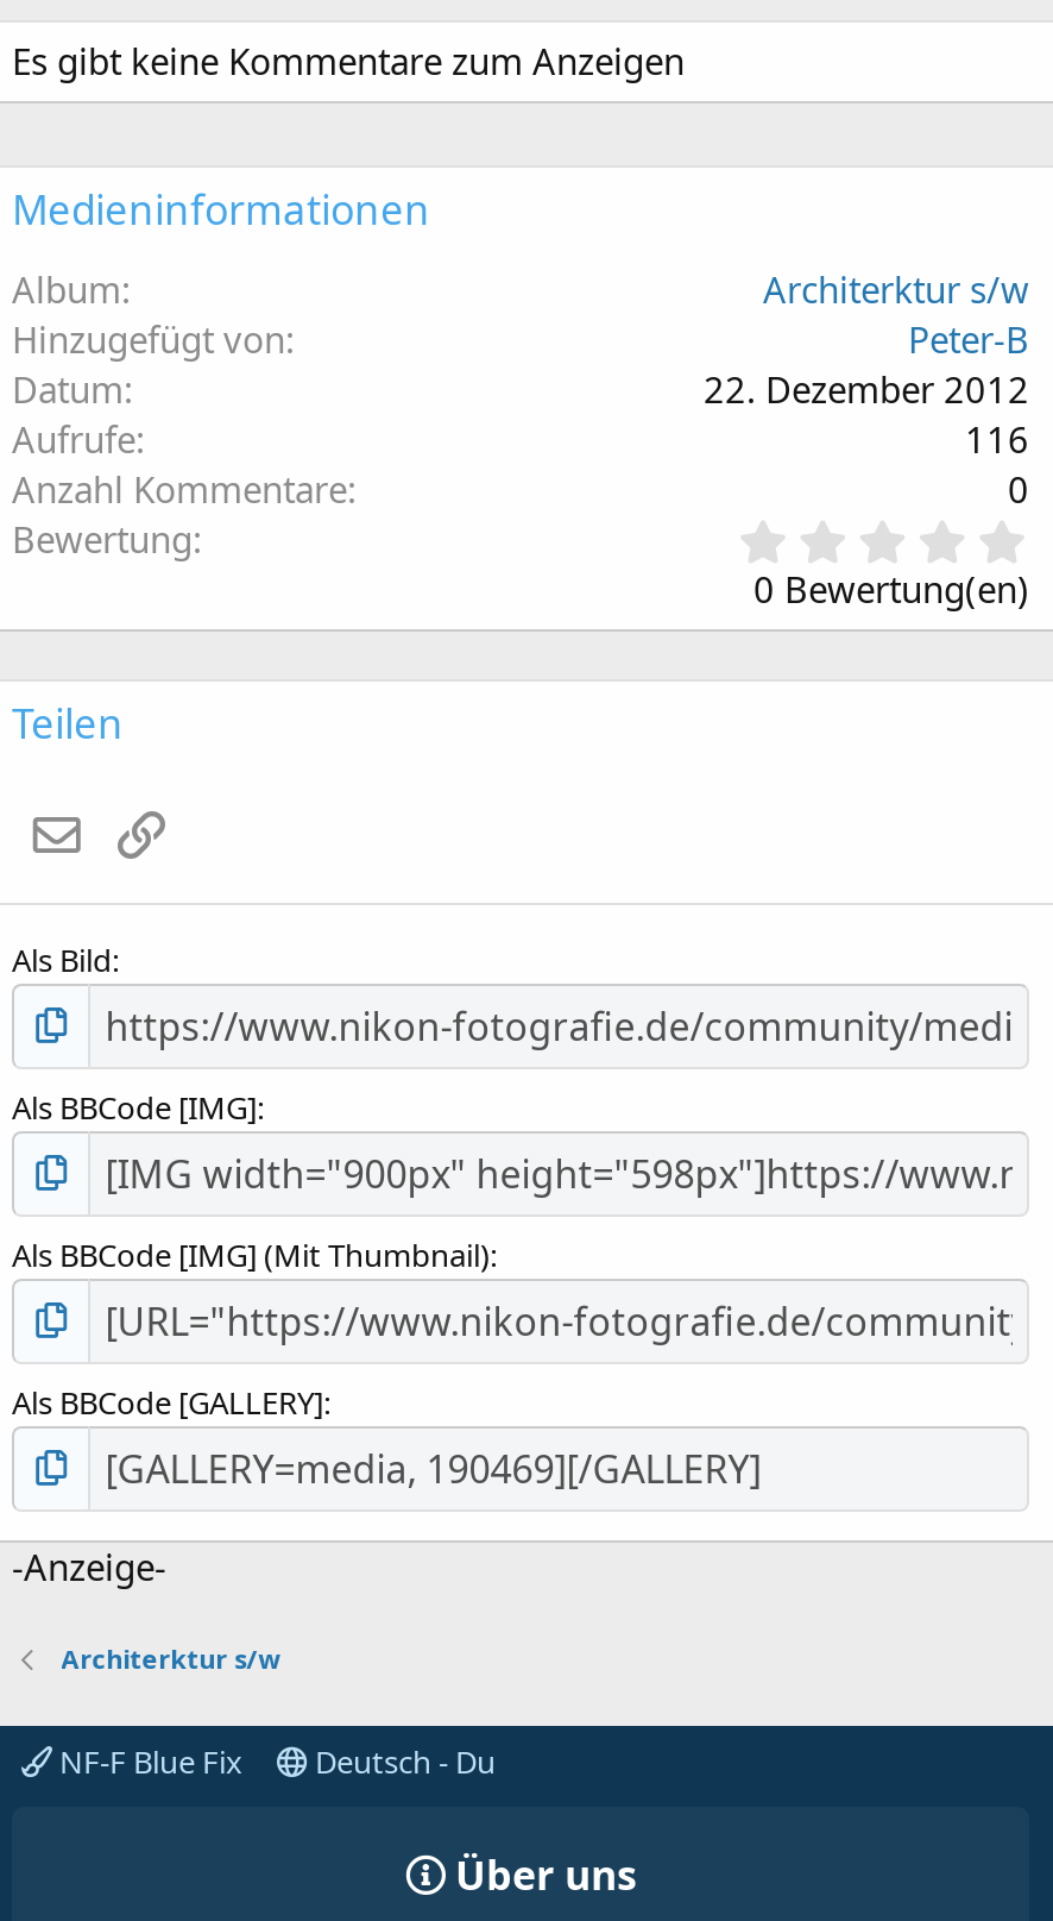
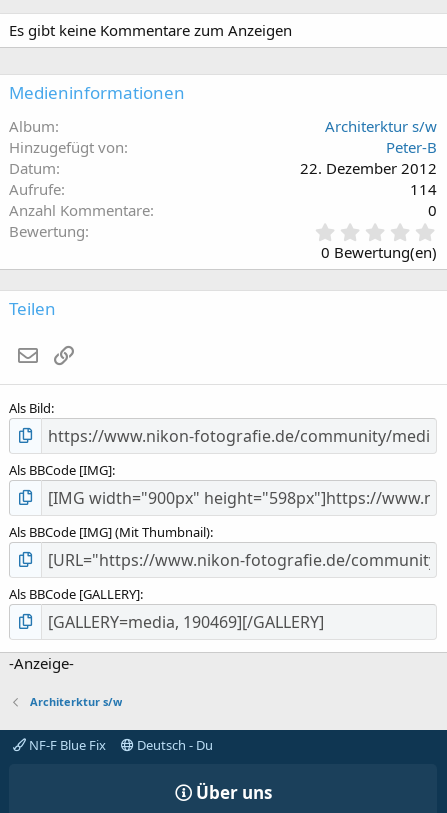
[965,415,1029,463] 116 -> [410,179,437,199] 114

